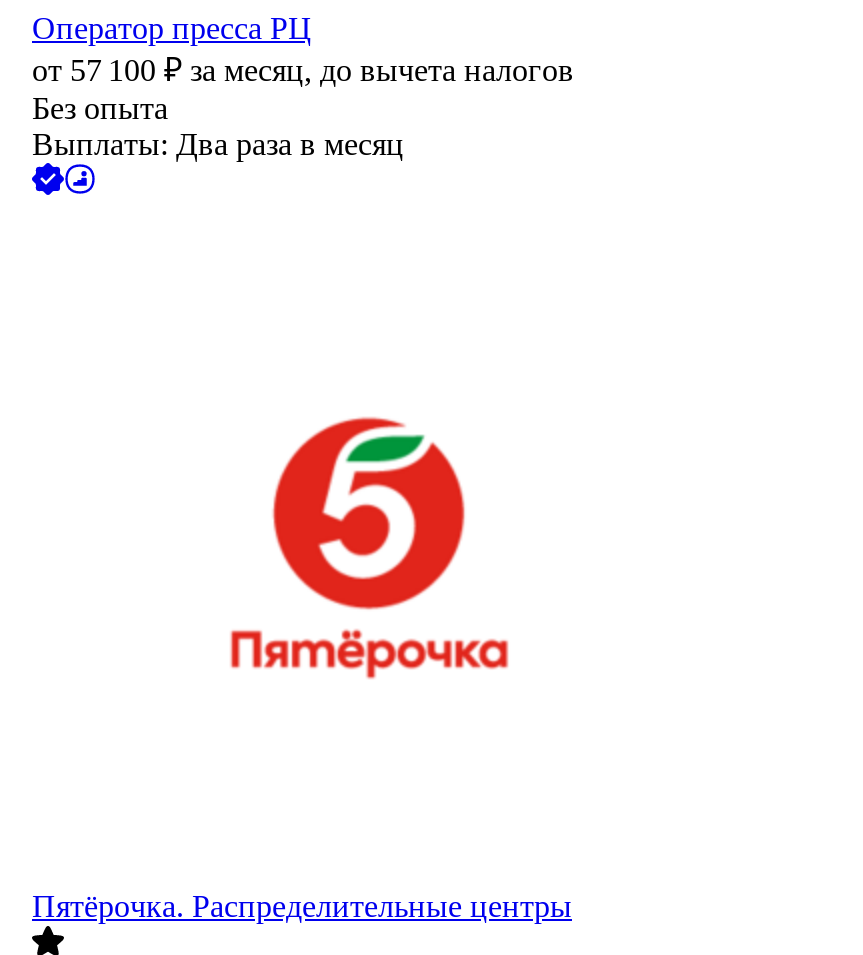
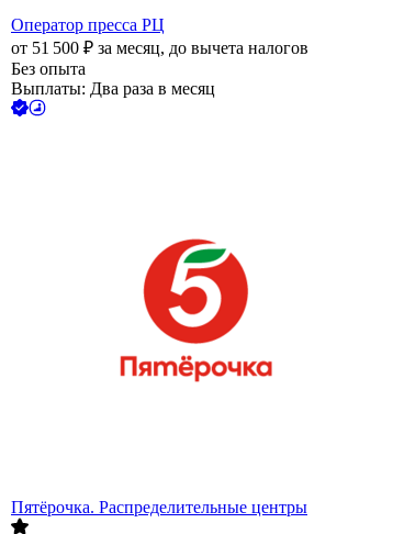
[32,54,574,88] от 57 100 ₽ за месяц, до вычета налогов -> [11,39,308,57] от 51 500 ₽ за месяц, до вычета налогов

